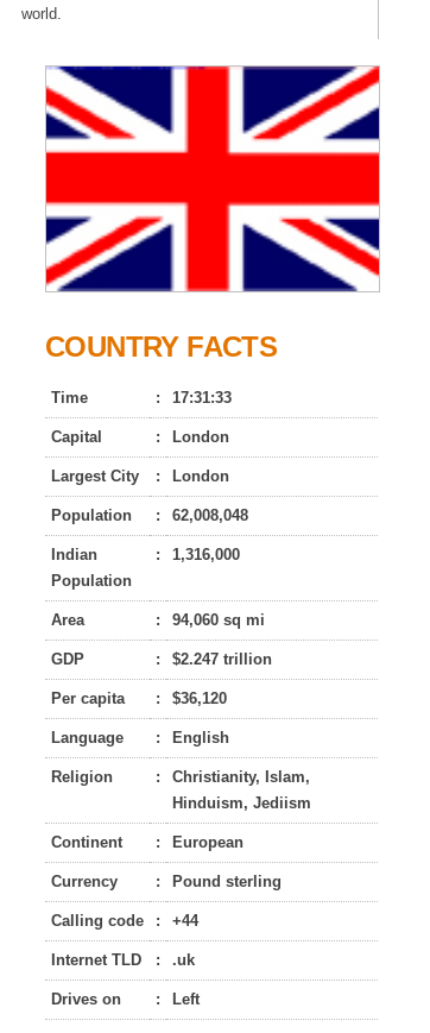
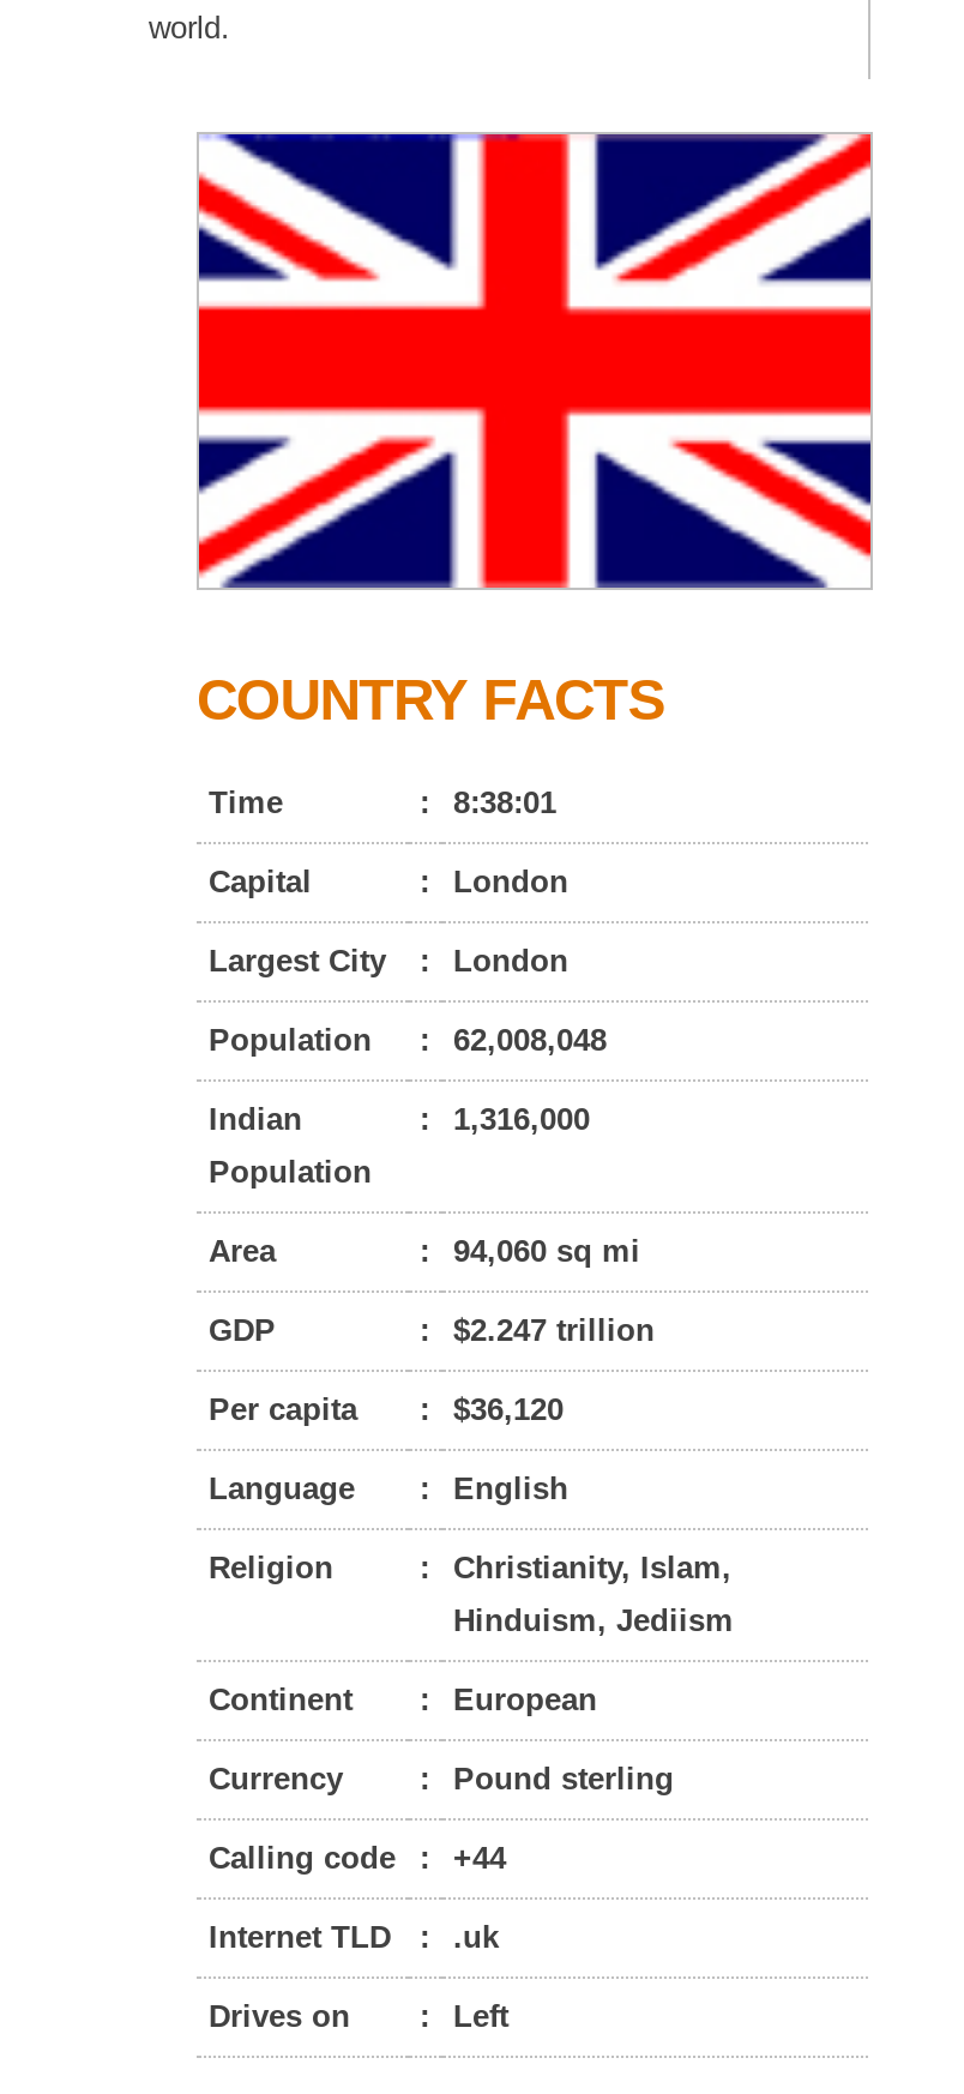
[172,389,232,407] 17:31:33 -> [453,784,556,820] 8:38:01

